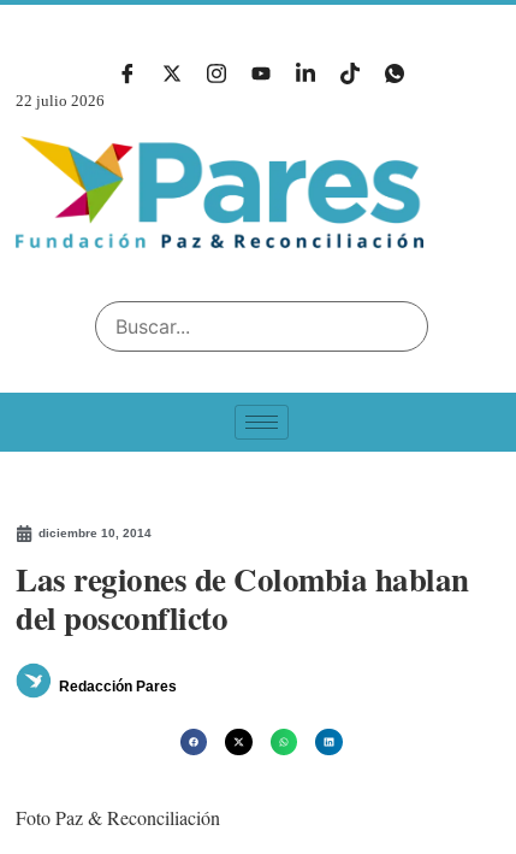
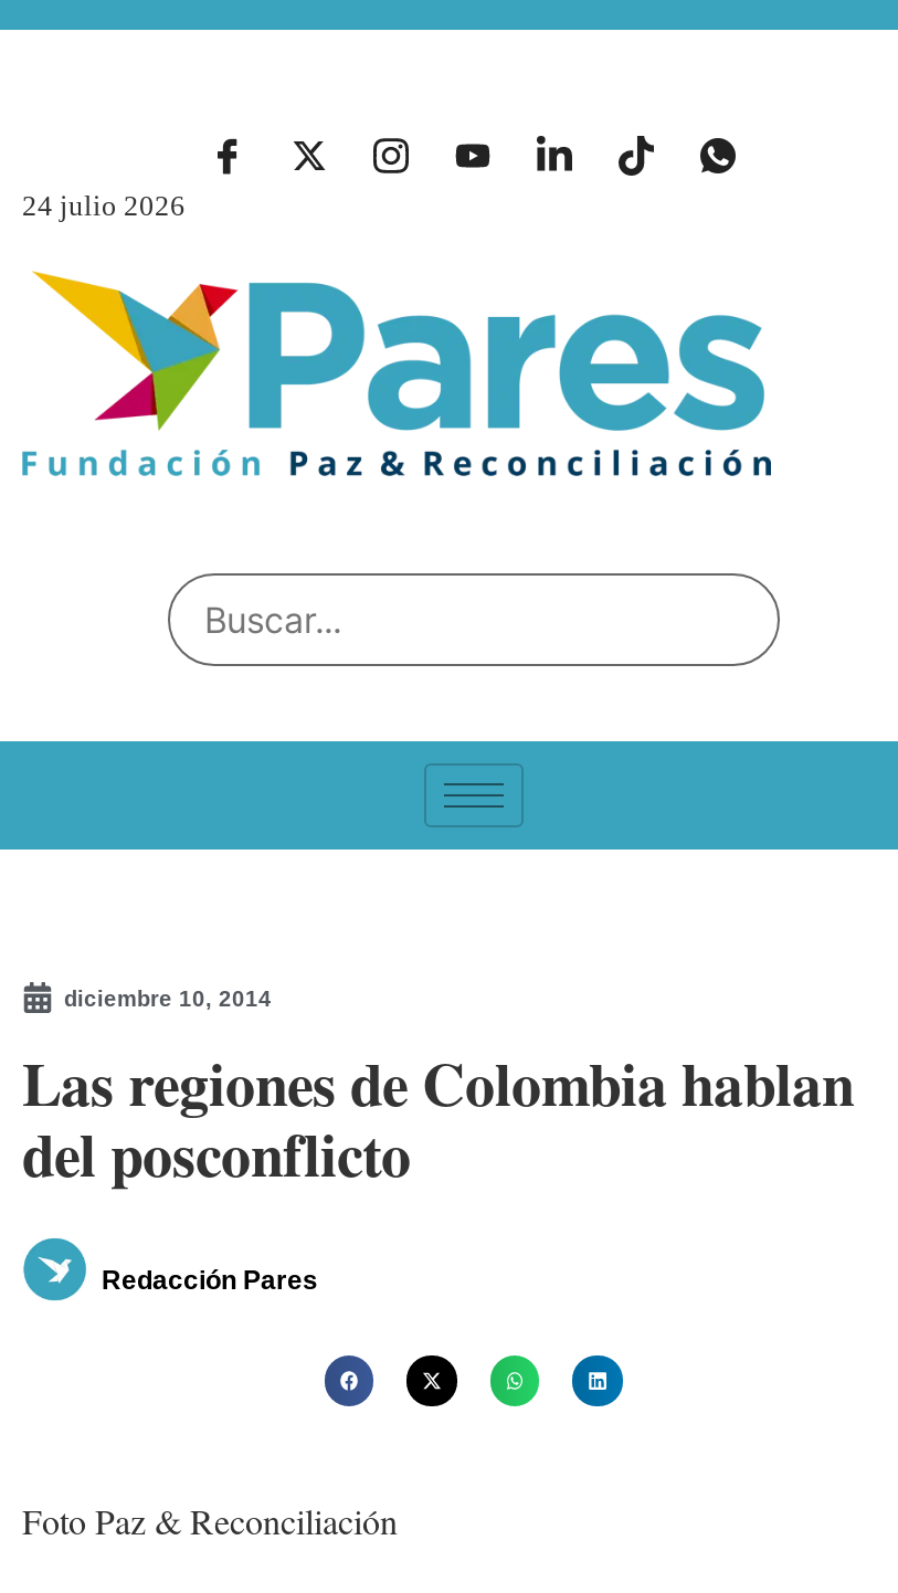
[16,92,105,110] 22 julio 2026 -> [22,189,186,222] 24 julio 2026

